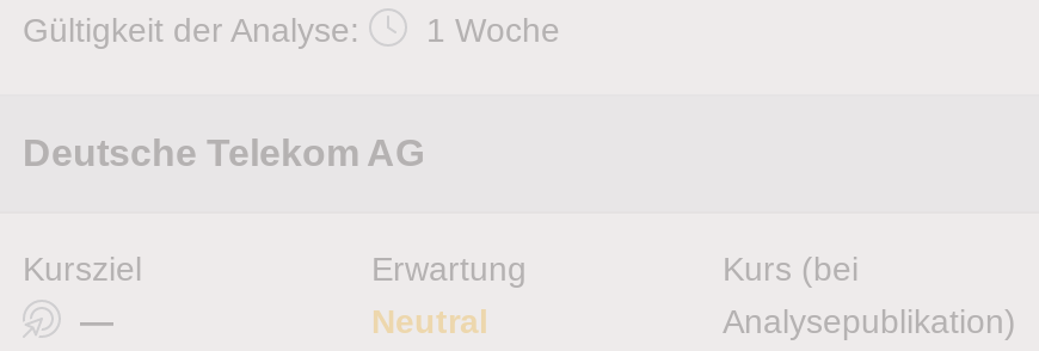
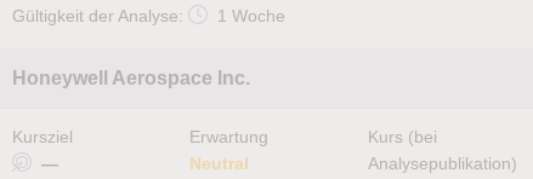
[23,133,424,173] Deutsche Telekom AG -> [12,68,250,88] Honeywell Aerospace Inc.

